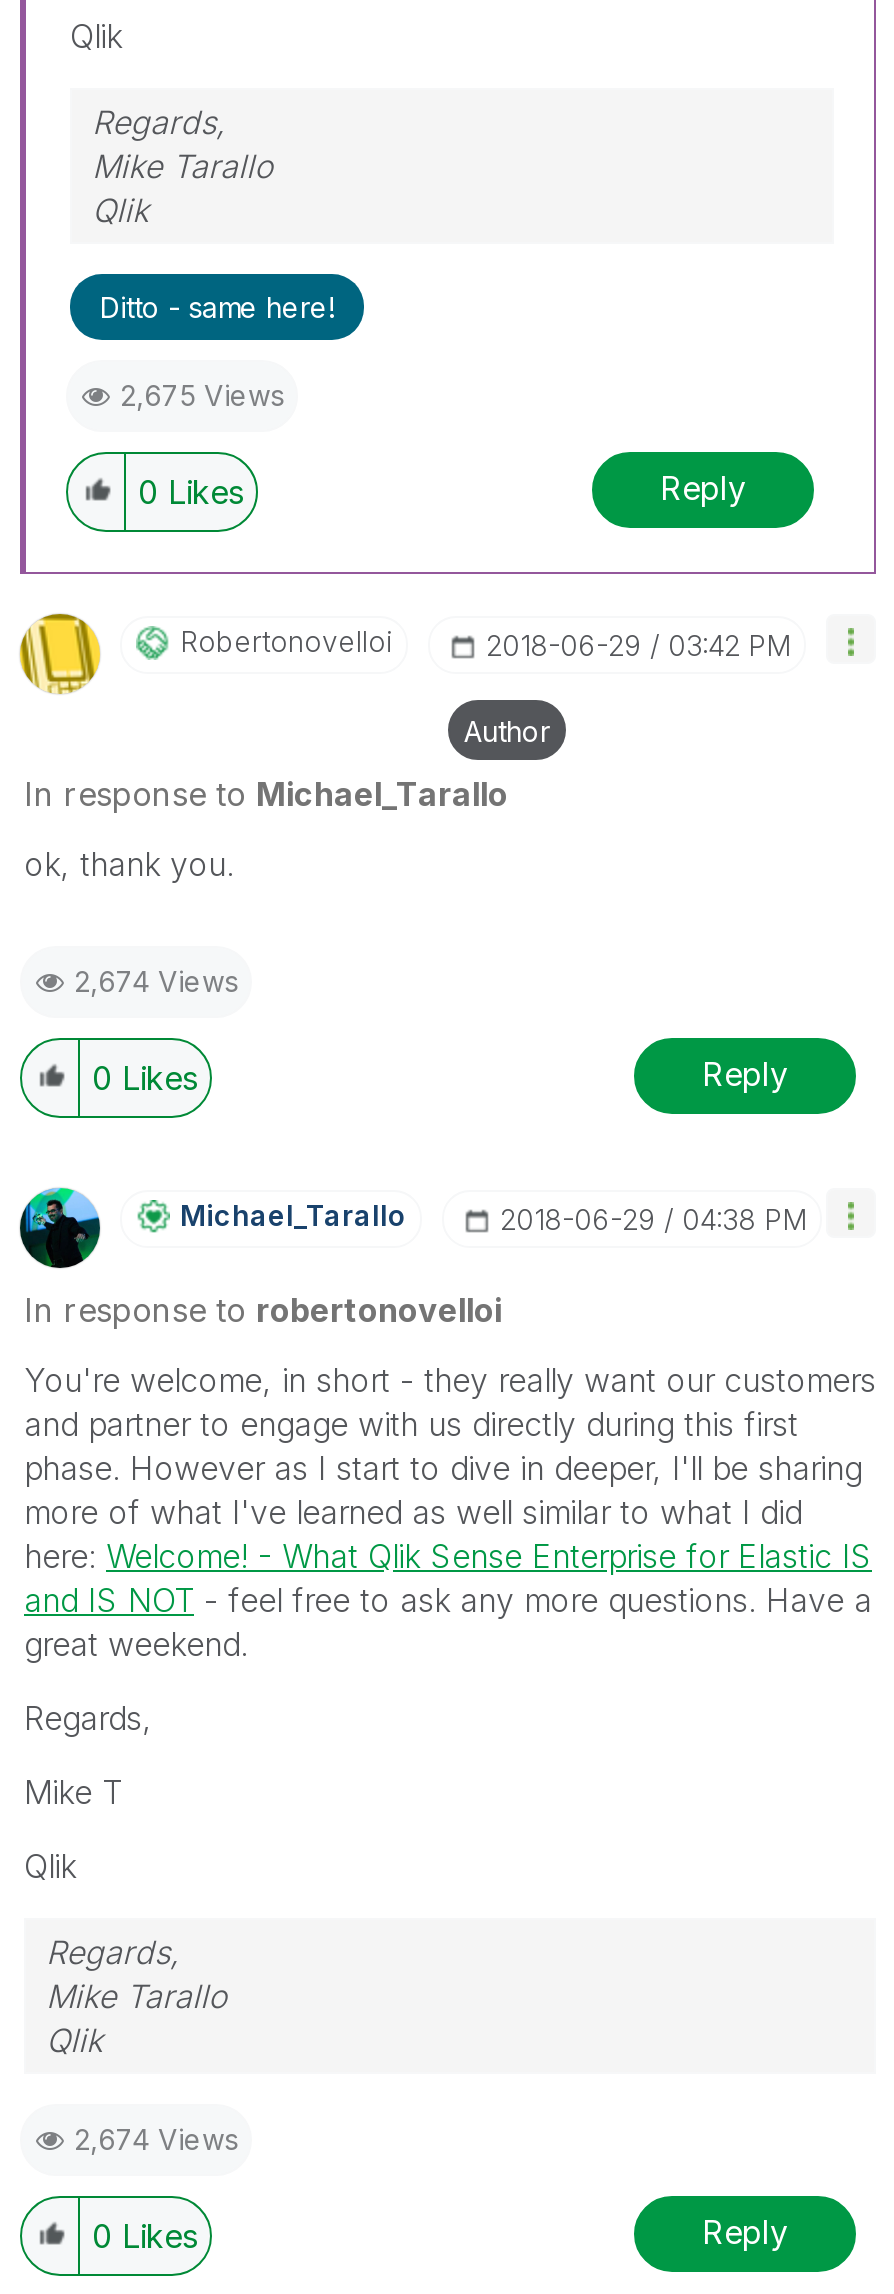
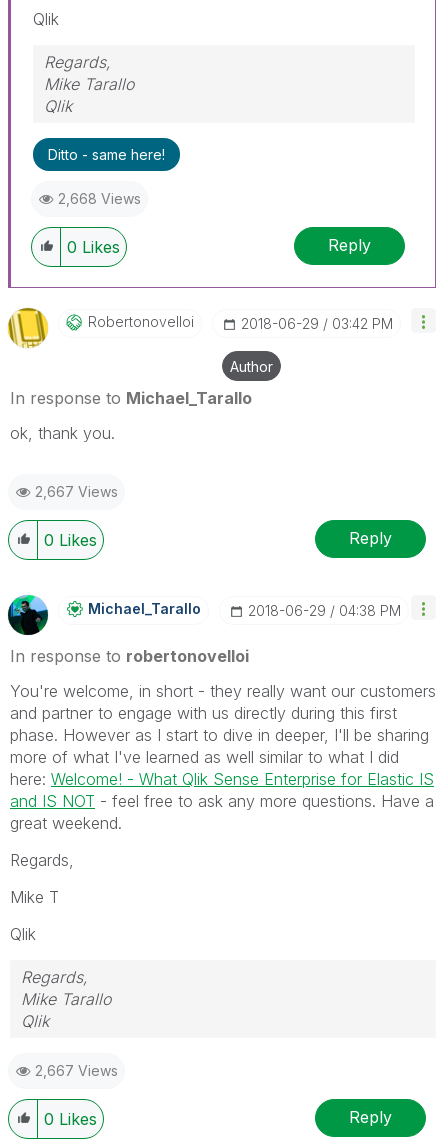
[120,377,284,411] 2,675 Views -> [58,189,141,206] 2,668 Views
[74,963,238,997] 2,674 Views -> [35,482,118,499] 2,667 Views
[74,2121,238,2155] 2,674 Views -> [35,1061,118,1078] 2,667 Views

